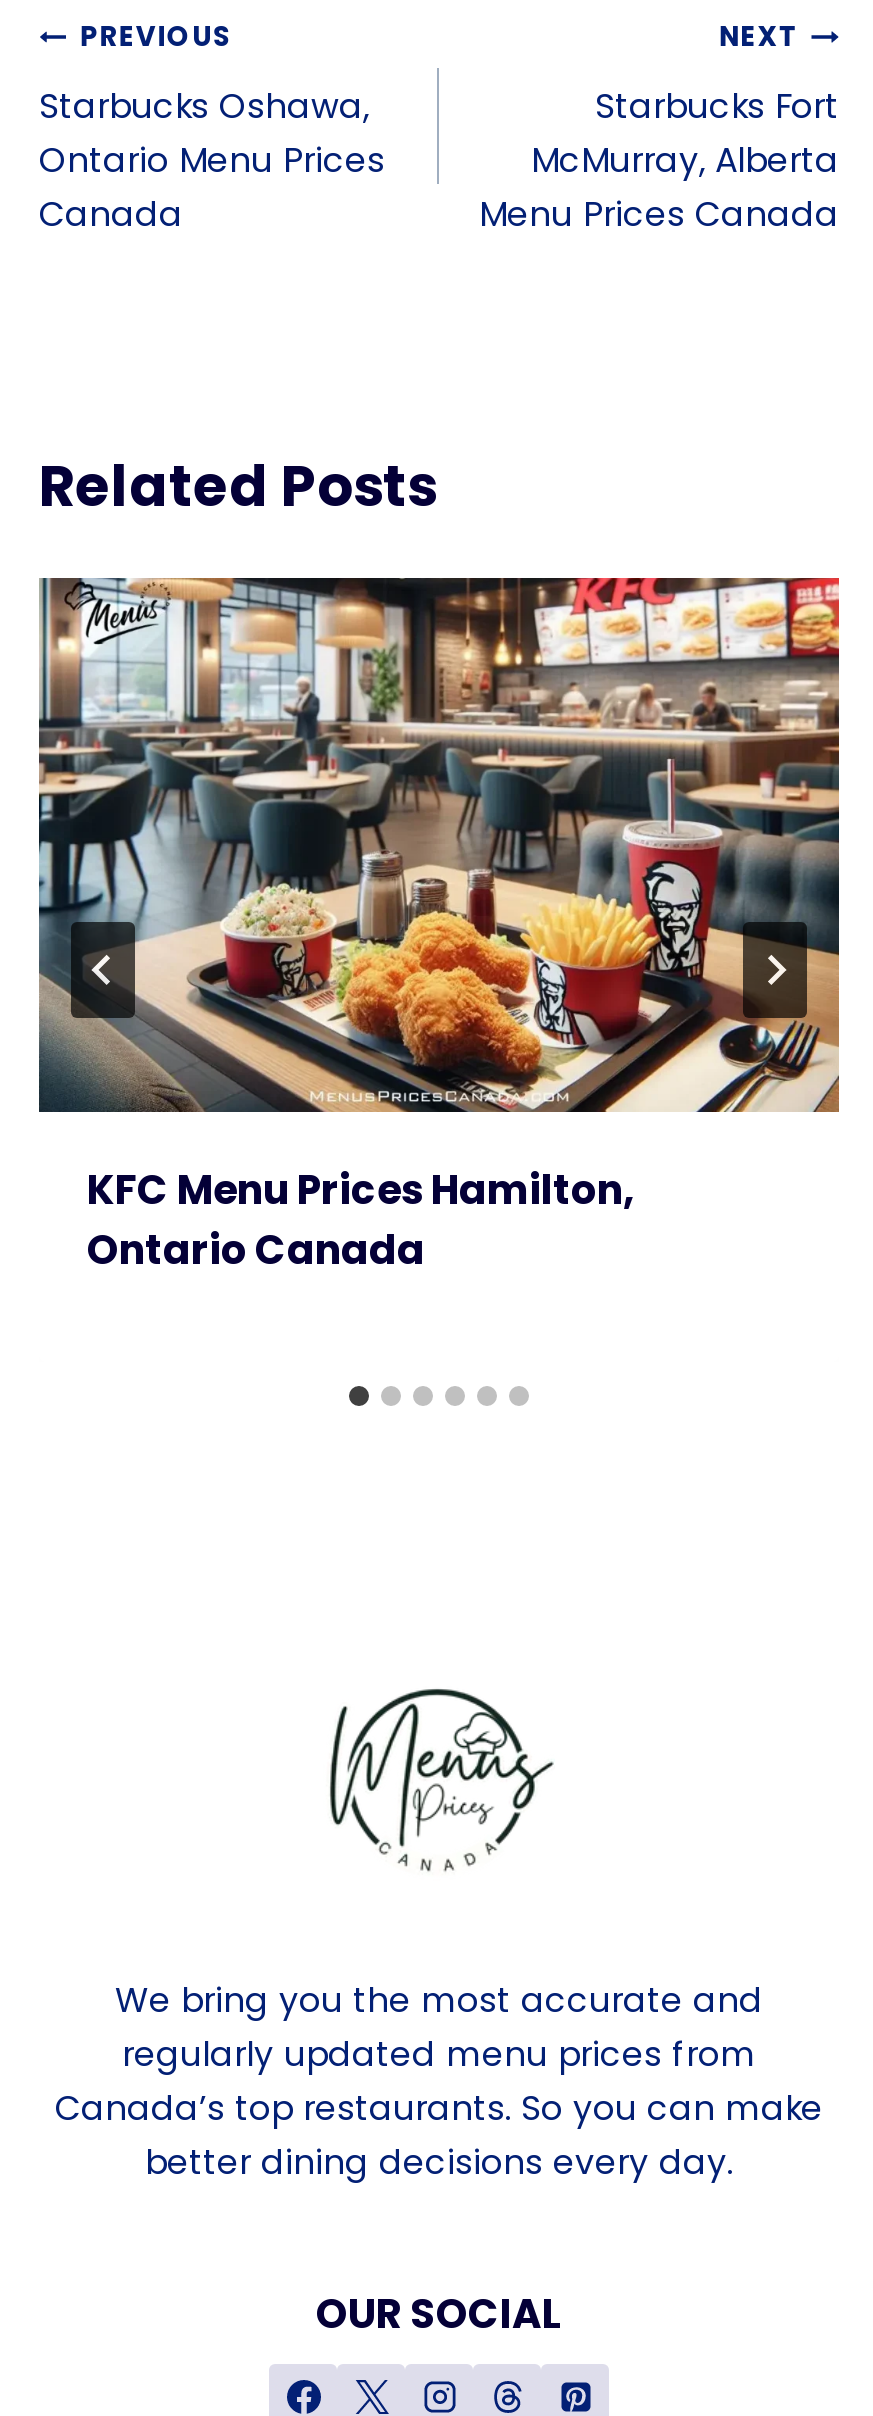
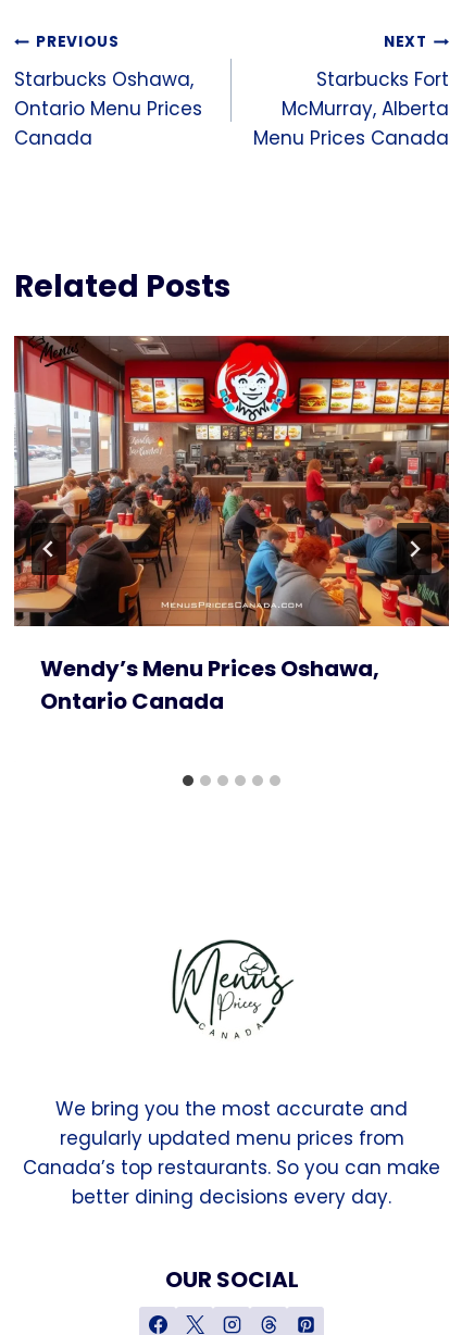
[37,576,841,1217] [image] | KFC Menu Prices Hamilton, -> [13,335,450,683] [image] | Wendy’s Menu Prices Oshawa,

